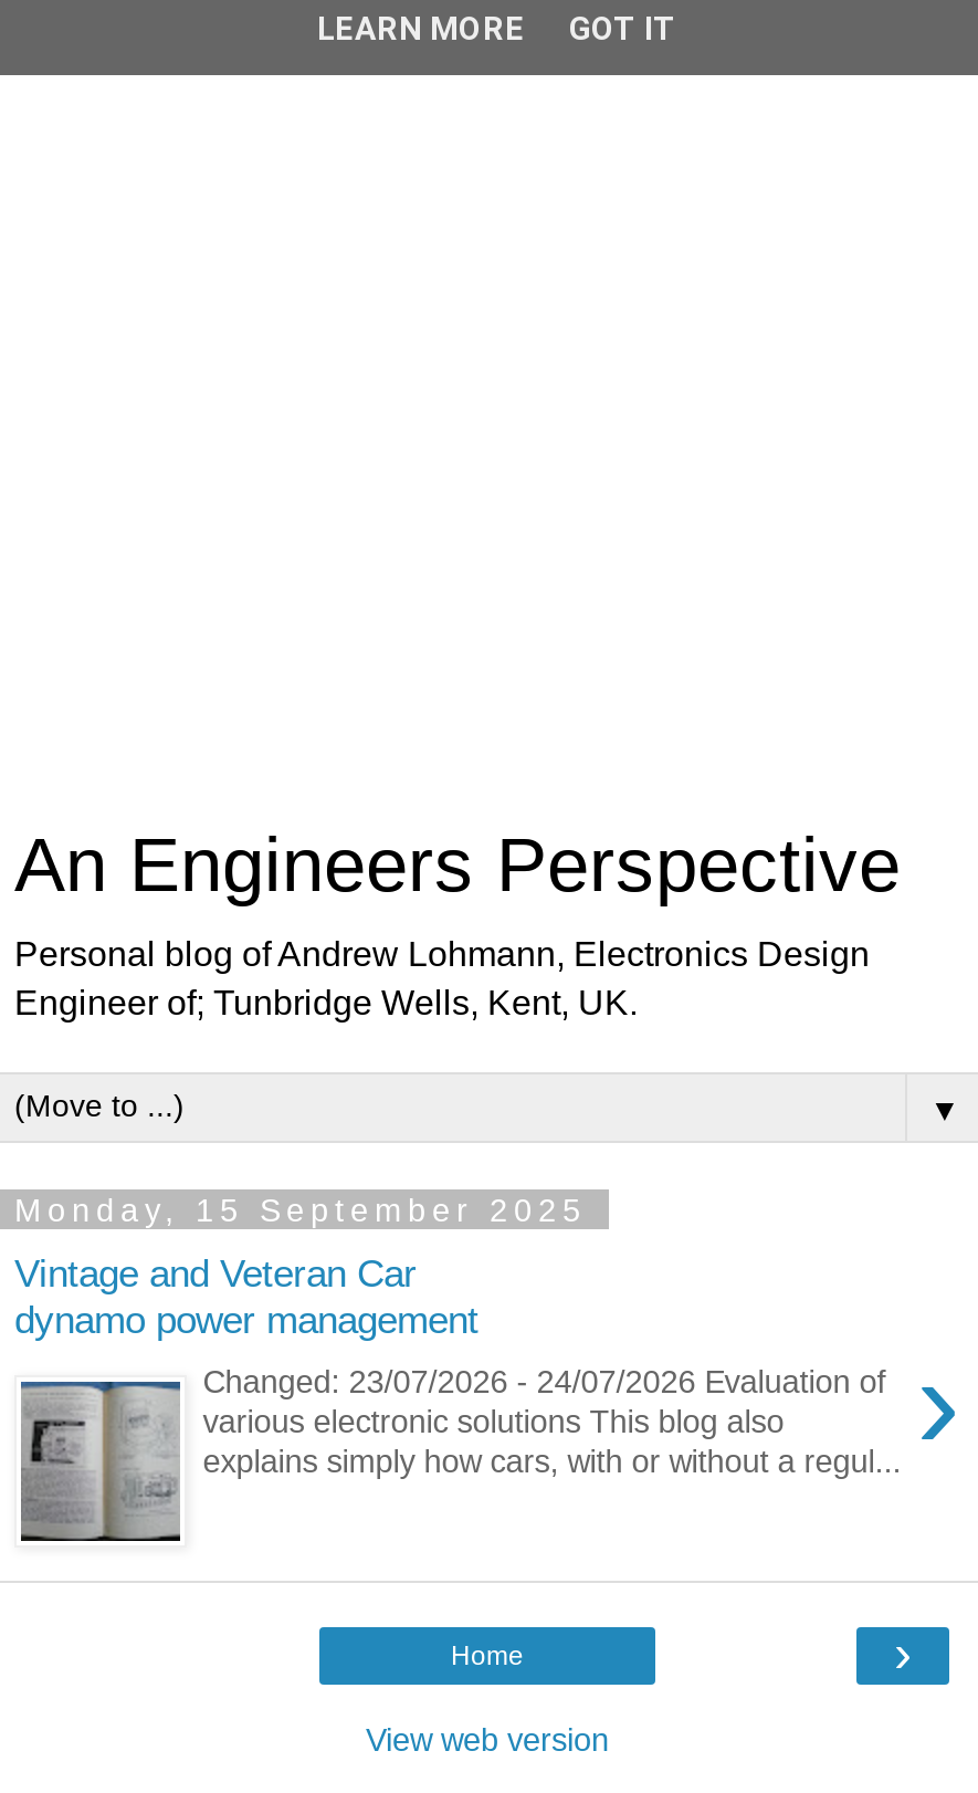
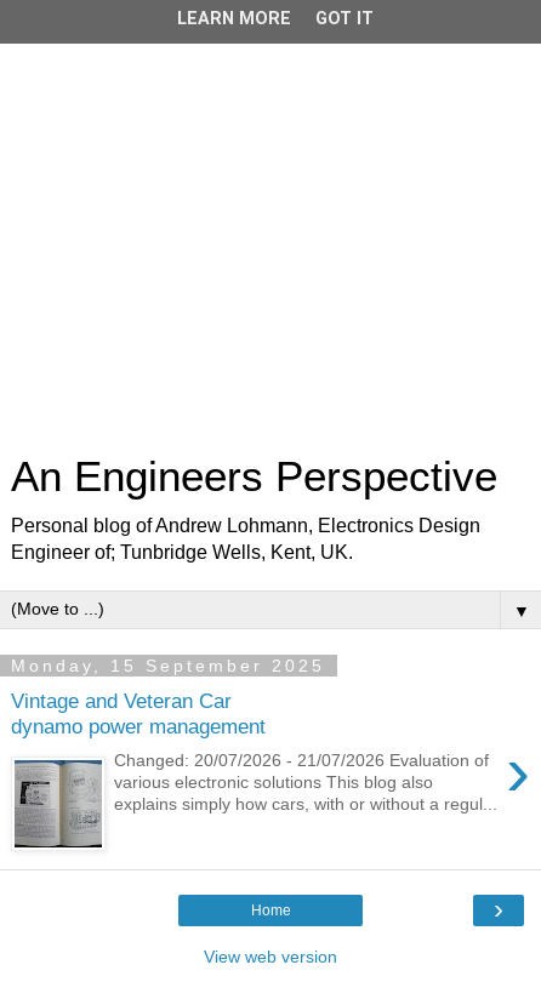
[203,1365,886,1400] Changed: 23/07/2026 - 24/07/2026 Evaluation of -> [114,751,489,770] Changed: 20/07/2026 - 21/07/2026 Evaluation of

